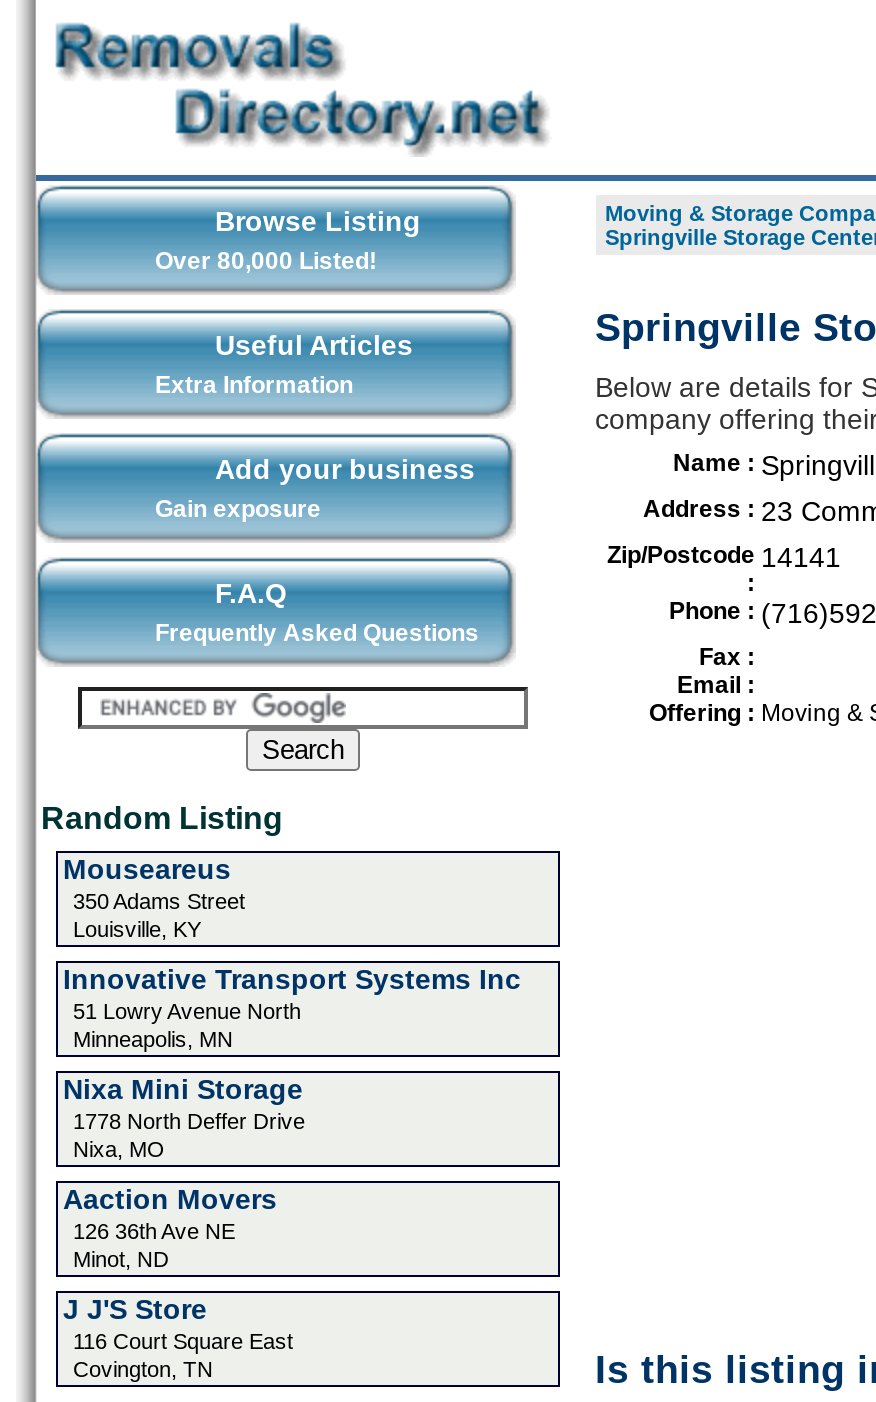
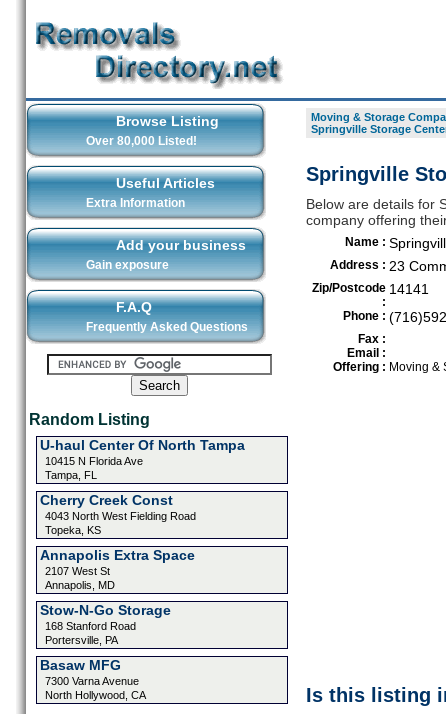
[63,853,245,941] Mouseareus | 350 Adams Street | Louisville, KY -> [39,437,244,481] U-haul Center Of North Tampa | 10415 N Florida Ave | Tampa, FL
[63,963,521,1051] Innovative Transport Systems Inc | 51 Lowry Avenue North | Minneapolis, MN -> [39,492,195,536] Cherry Creek Const | 4043 North West Fielding Road | Topeka, KS
[63,1073,305,1161] Nixa Mini Storage | 1778 North Deffer Drive | Nixa, MO -> [39,547,194,591] Annapolis Extra Space | 2107 West St | Annapolis, MD
[63,1183,277,1271] Aaction Movers | 126 36th Ave NE | Minot, ND -> [39,602,170,646] Stow-N-Go Storage | 168 Stanford Road | Portersville, PA
[63,1293,293,1381] J J'S Store | 116 Court Square East | Covington, TN -> [39,657,145,701] Basaw MFG | 7300 Varna Avenue | North Hollywood, CA

